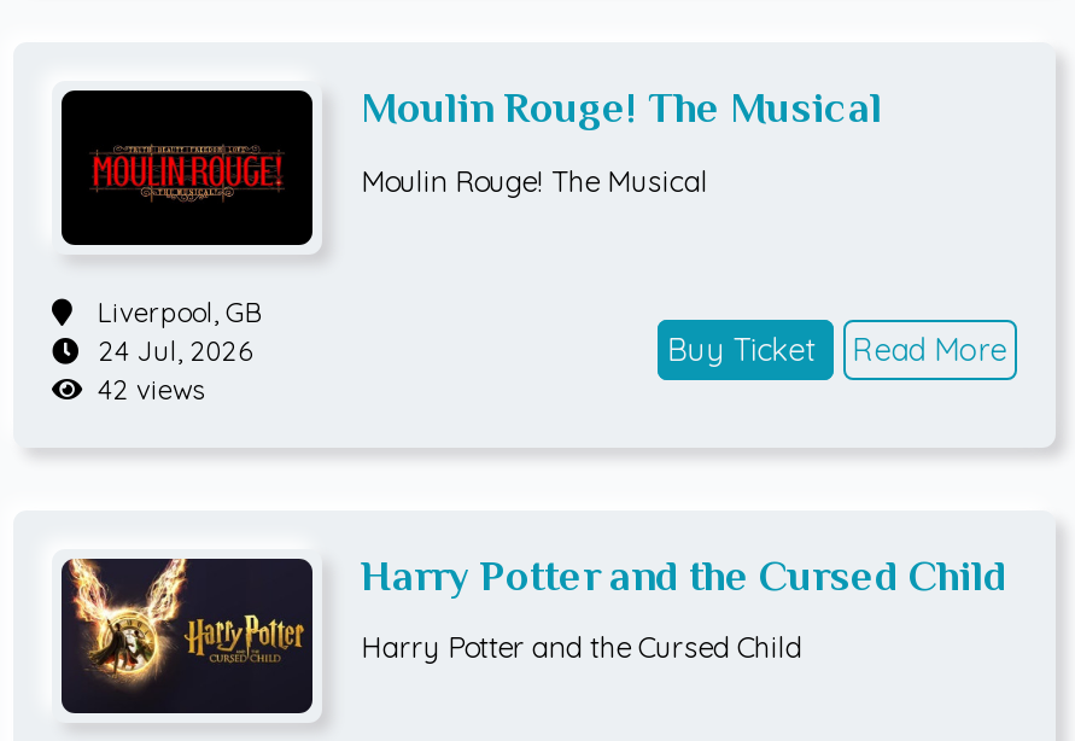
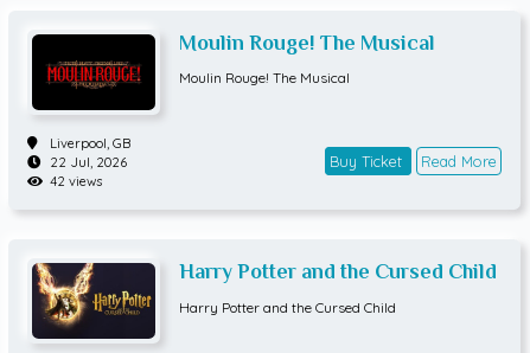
[98,335,252,368] 24 Jul, 2026 -> [50,154,127,170] 22 Jul, 2026

